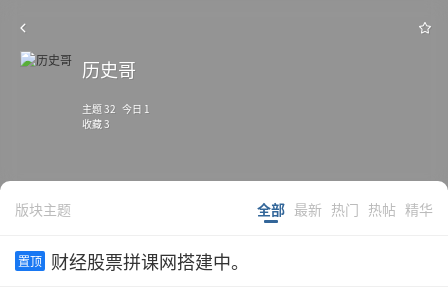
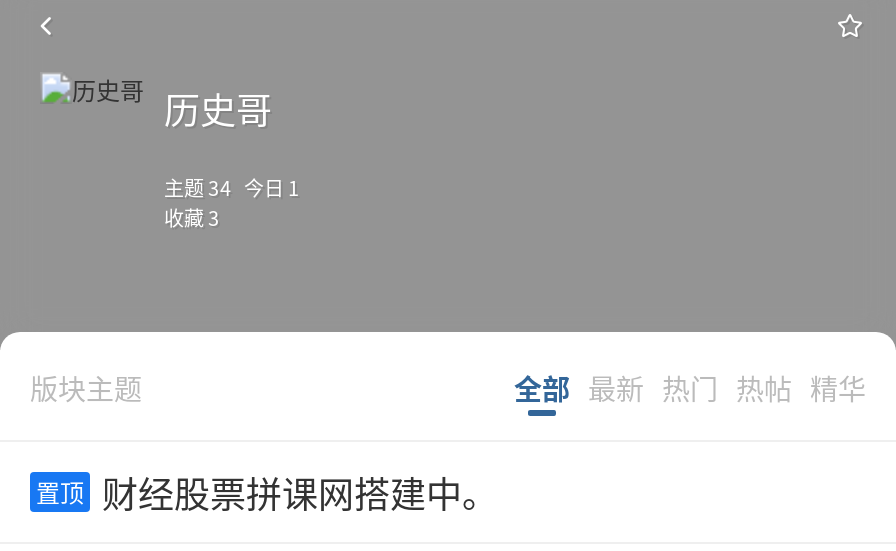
[82,101,150,116] 主题 32 今日 1 -> [164,172,300,202] 主题 34 今日 1

